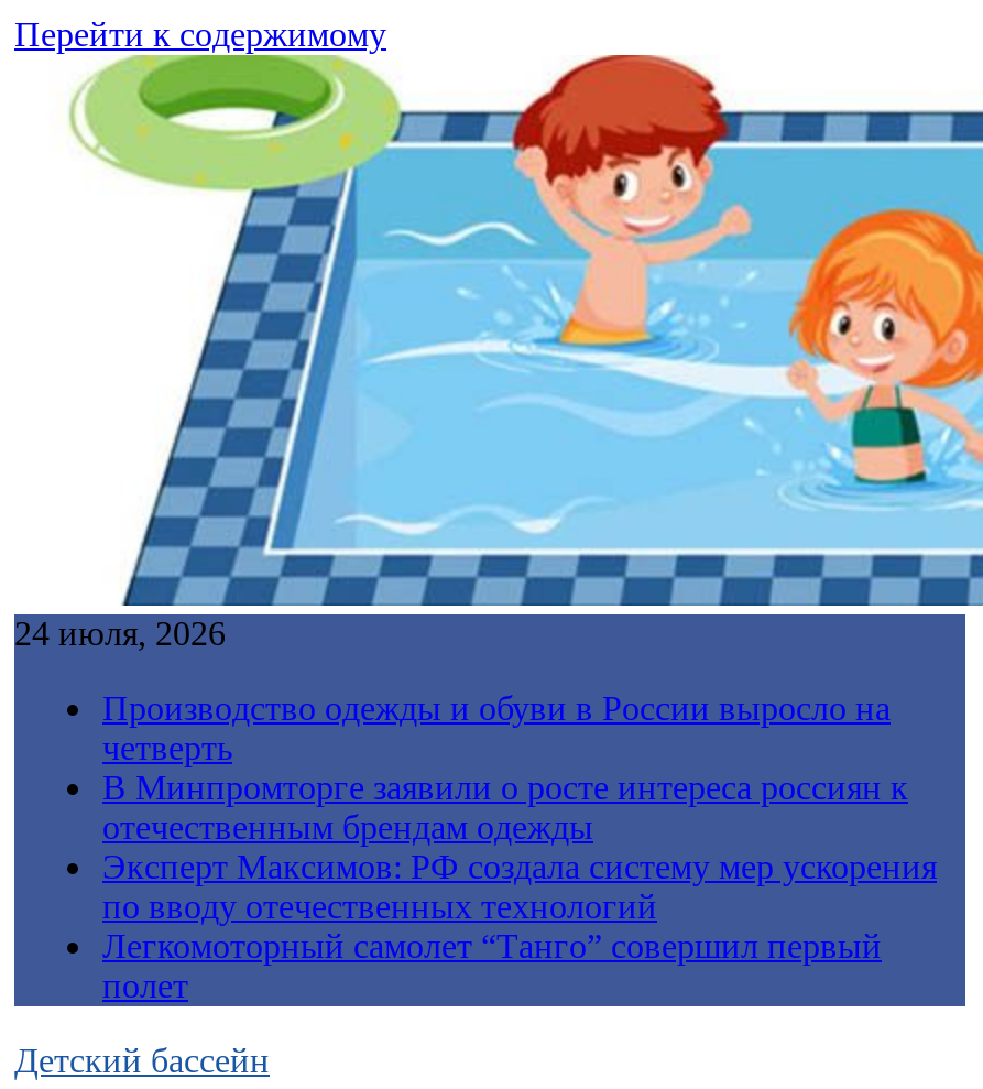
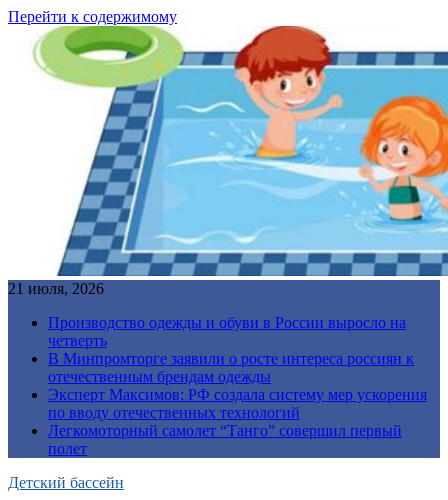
[14,614,226,652] 24 июля, 2026 -> [8,280,104,297] 21 июля, 2026

